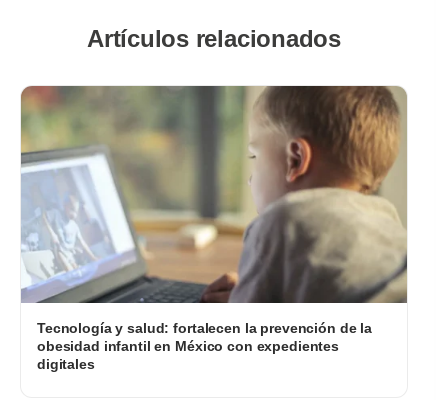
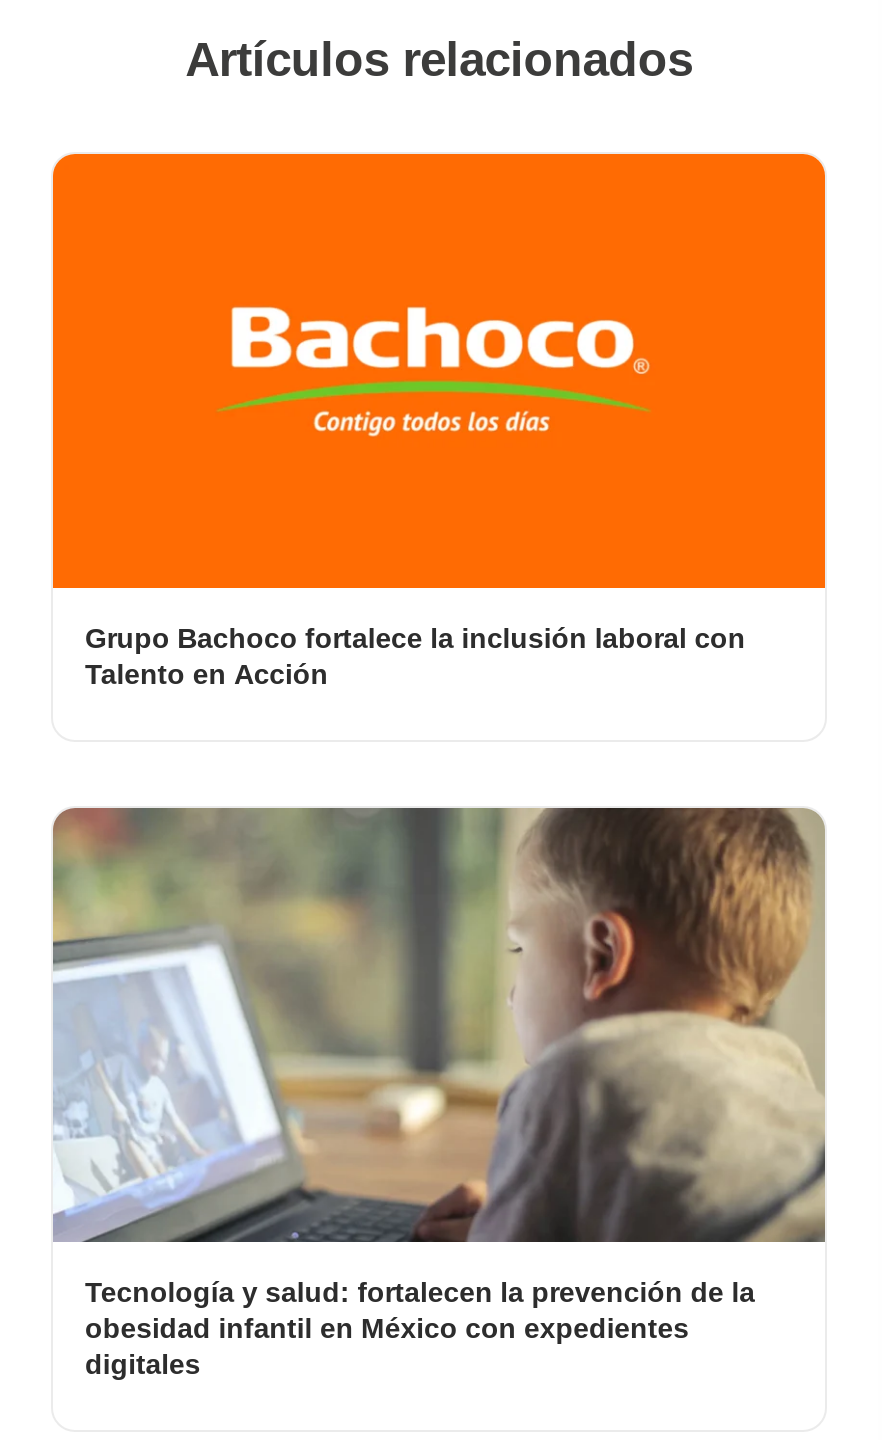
none -> [51,151,827,691] [image] | Grupo Bachoco fortalece la inclusión laboral con | Talento en Acción

